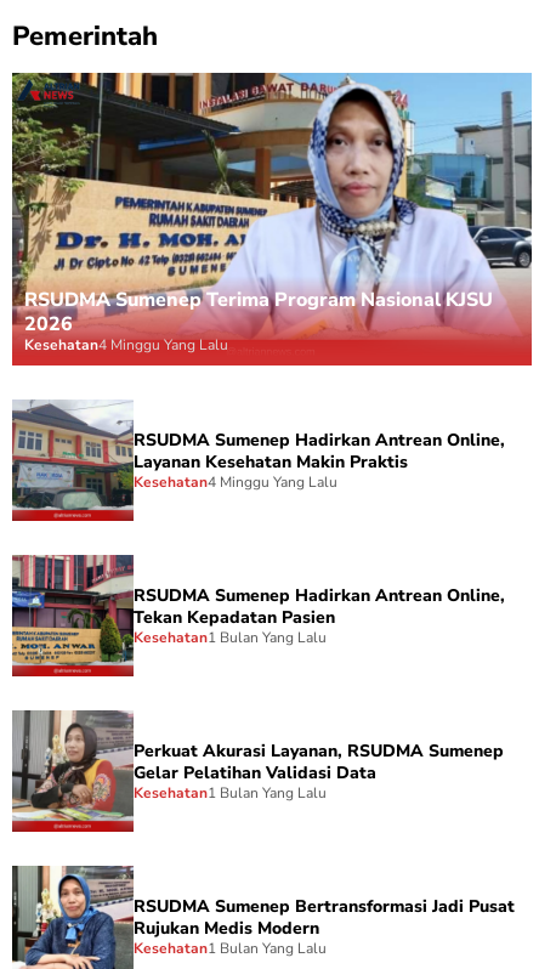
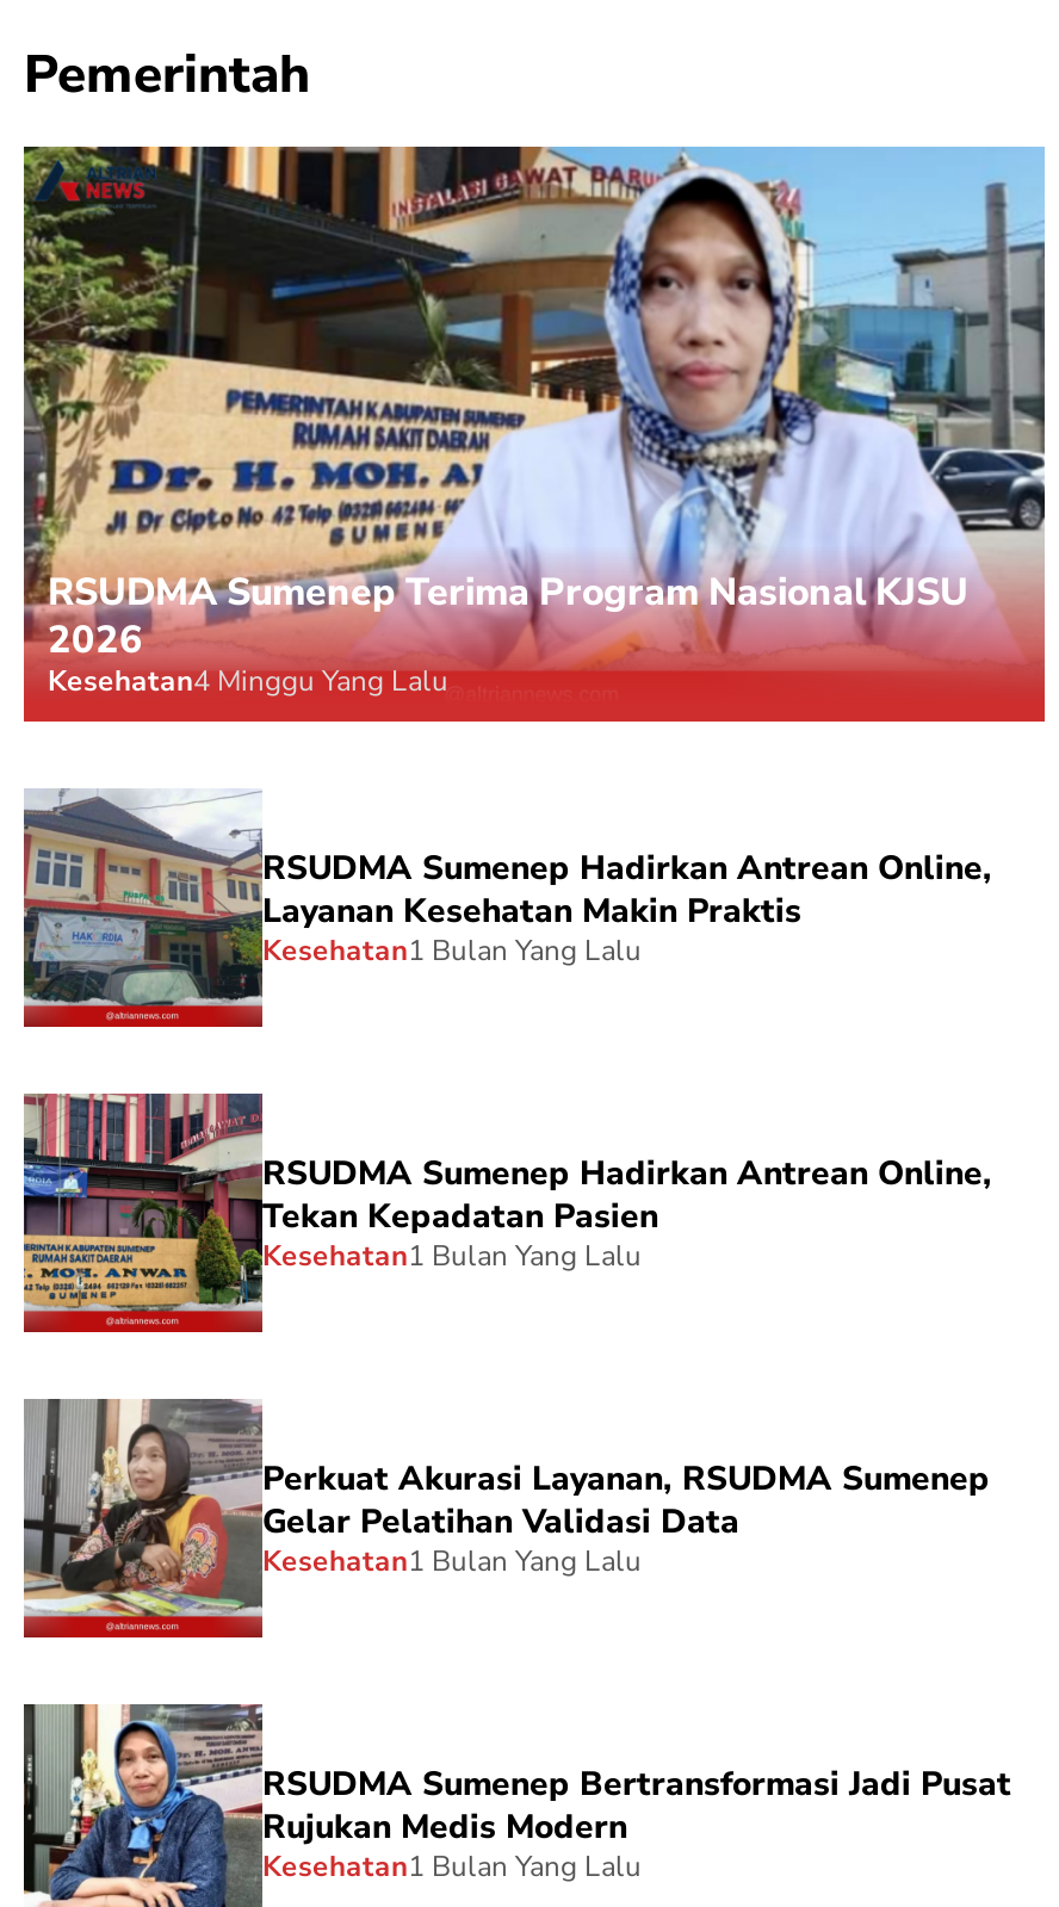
[134,472,337,492] Kesehatan4 Minggu Yang Lalu -> [262,931,642,969] Kesehatan1 Bulan Yang Lalu

